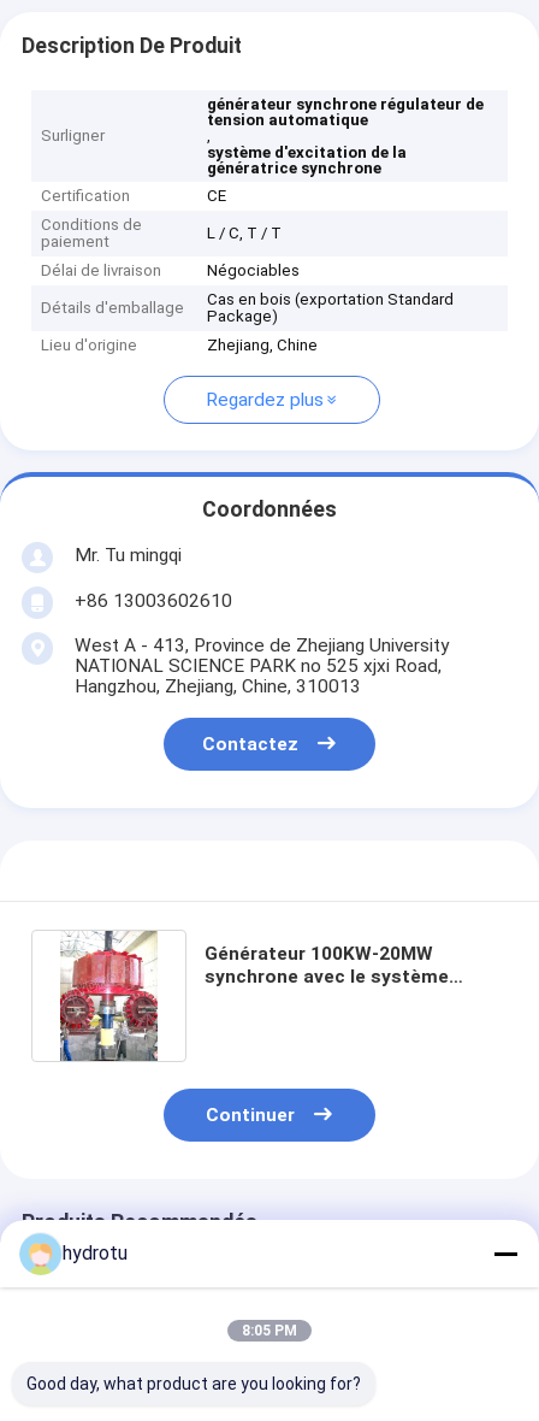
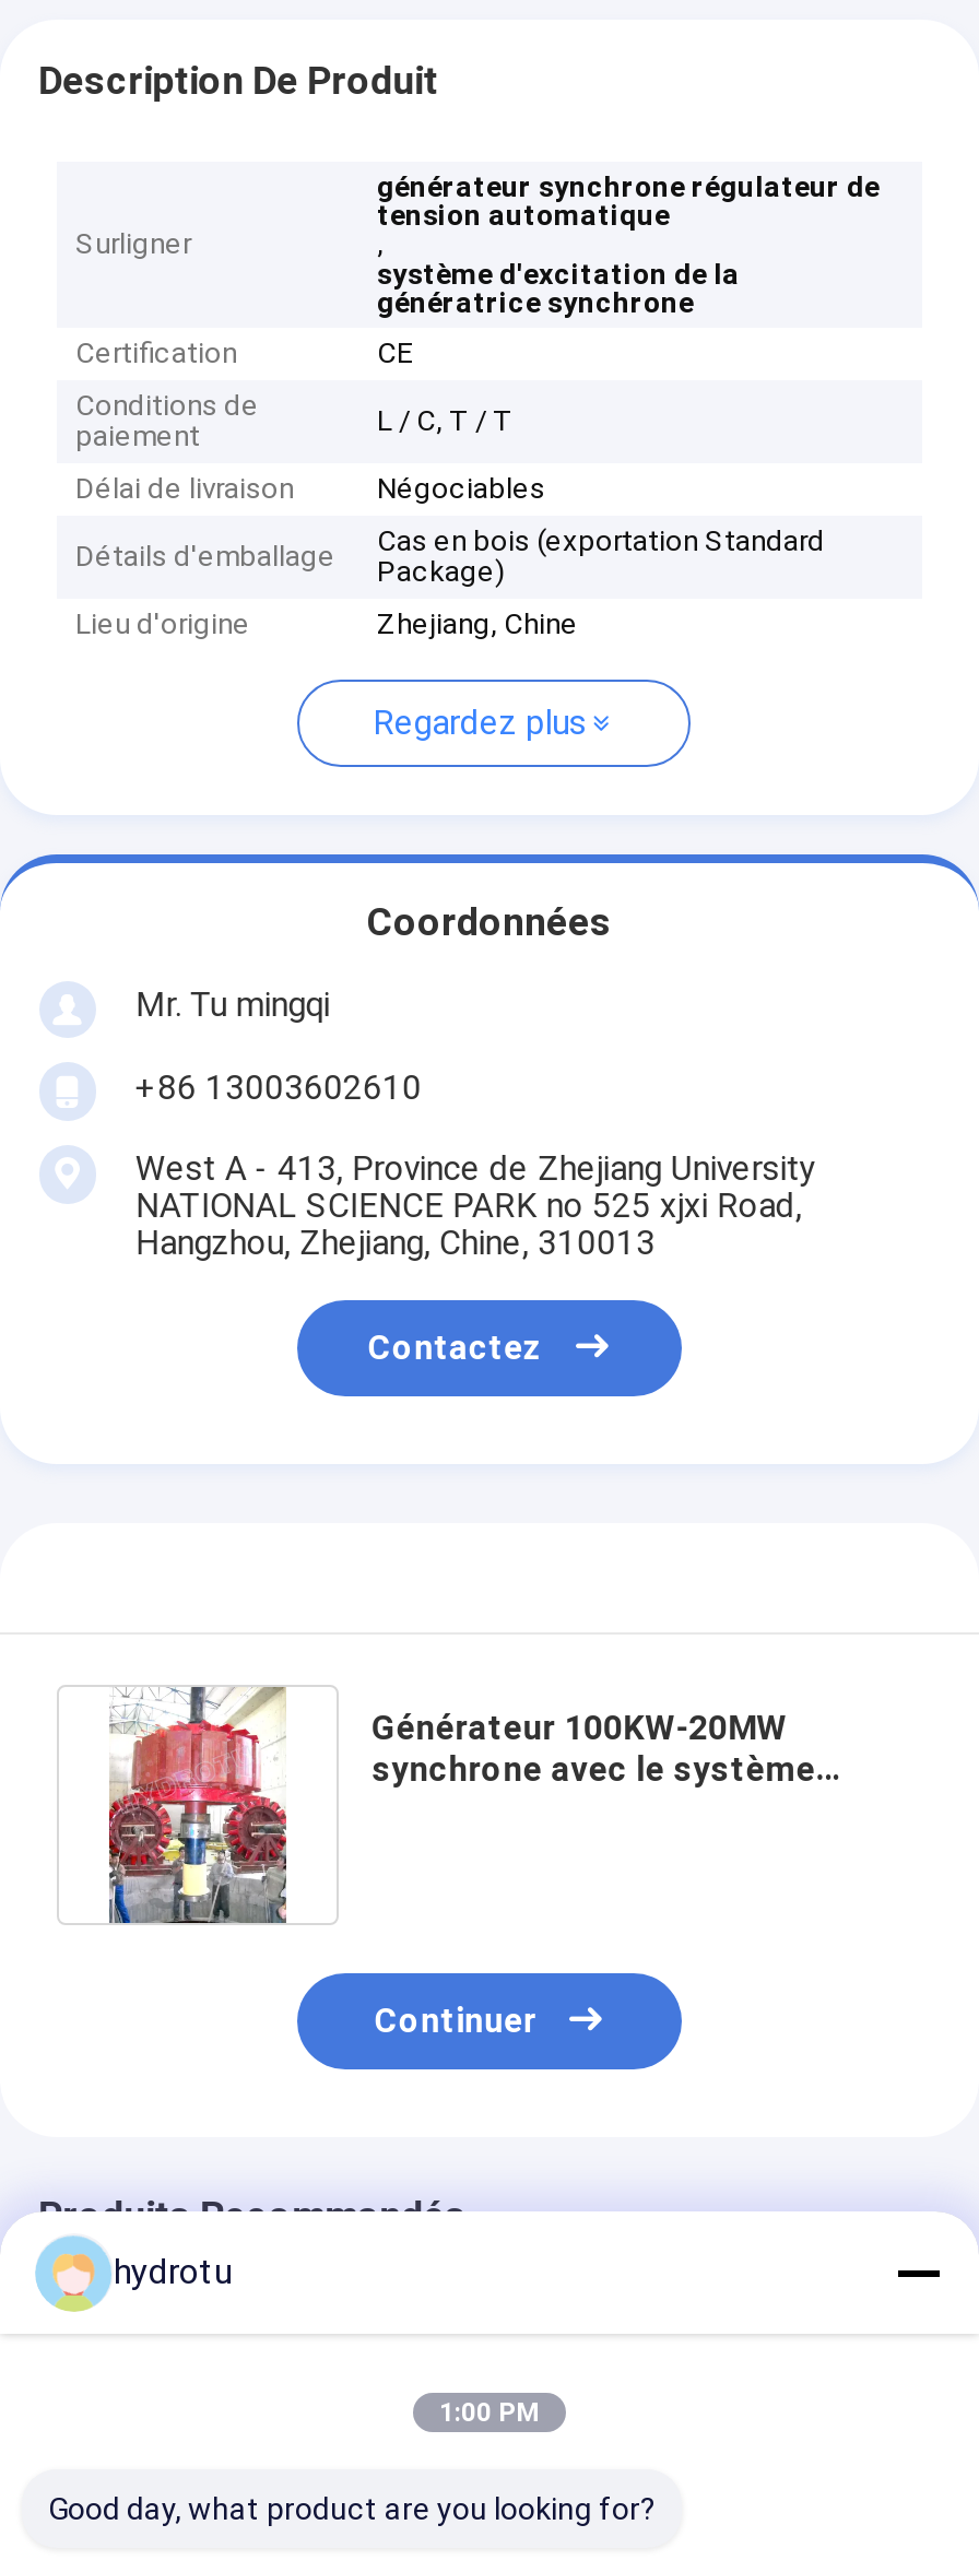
[242,1322,297,1339] 8:05 PM -> [439,2397,540,2428] 1:00 PM

